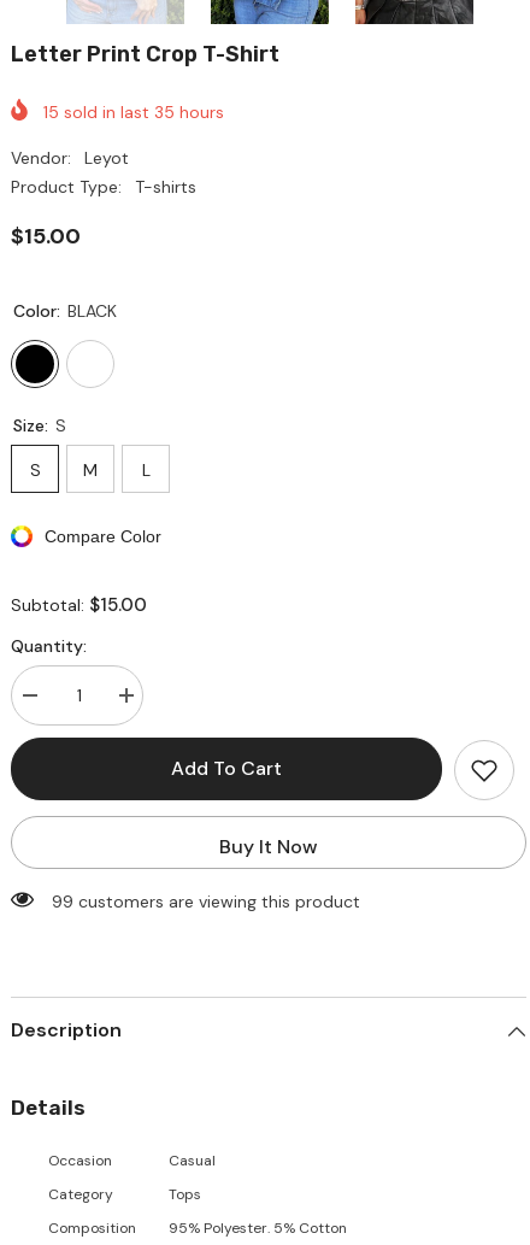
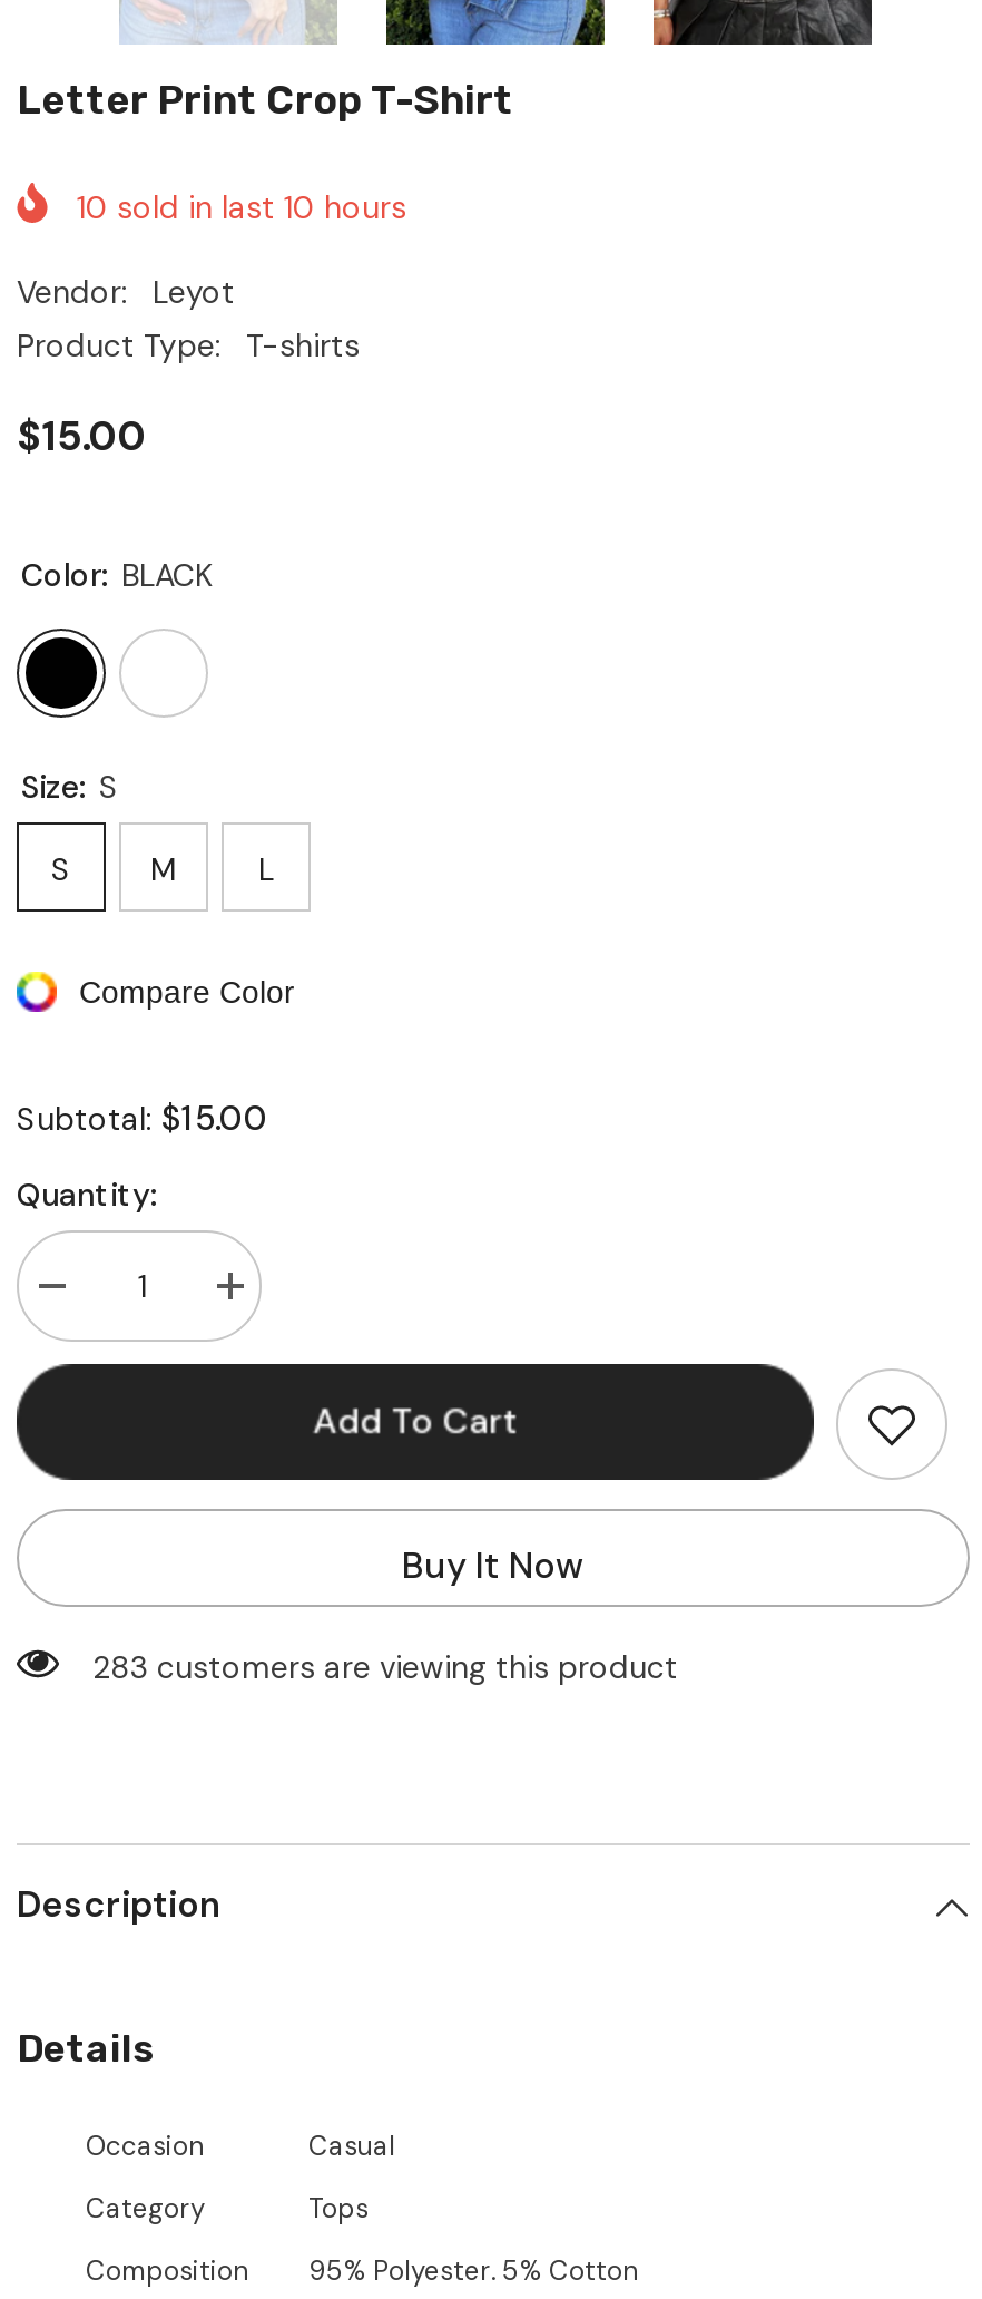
[43,102,224,124] 15 sold in last 35 hours -> [77,188,406,228] 10 sold in last 10 hours
[52,891,360,912] 99 customers are viewing this product -> [92,1647,678,1687] 283 customers are viewing this product

